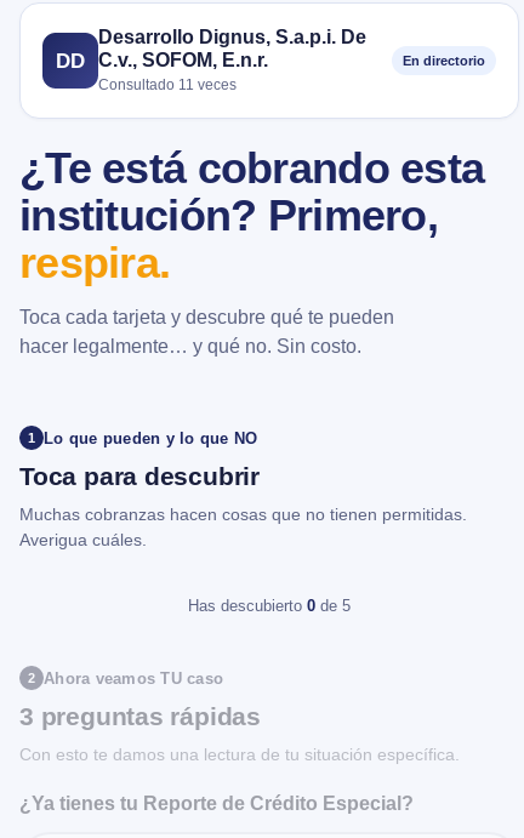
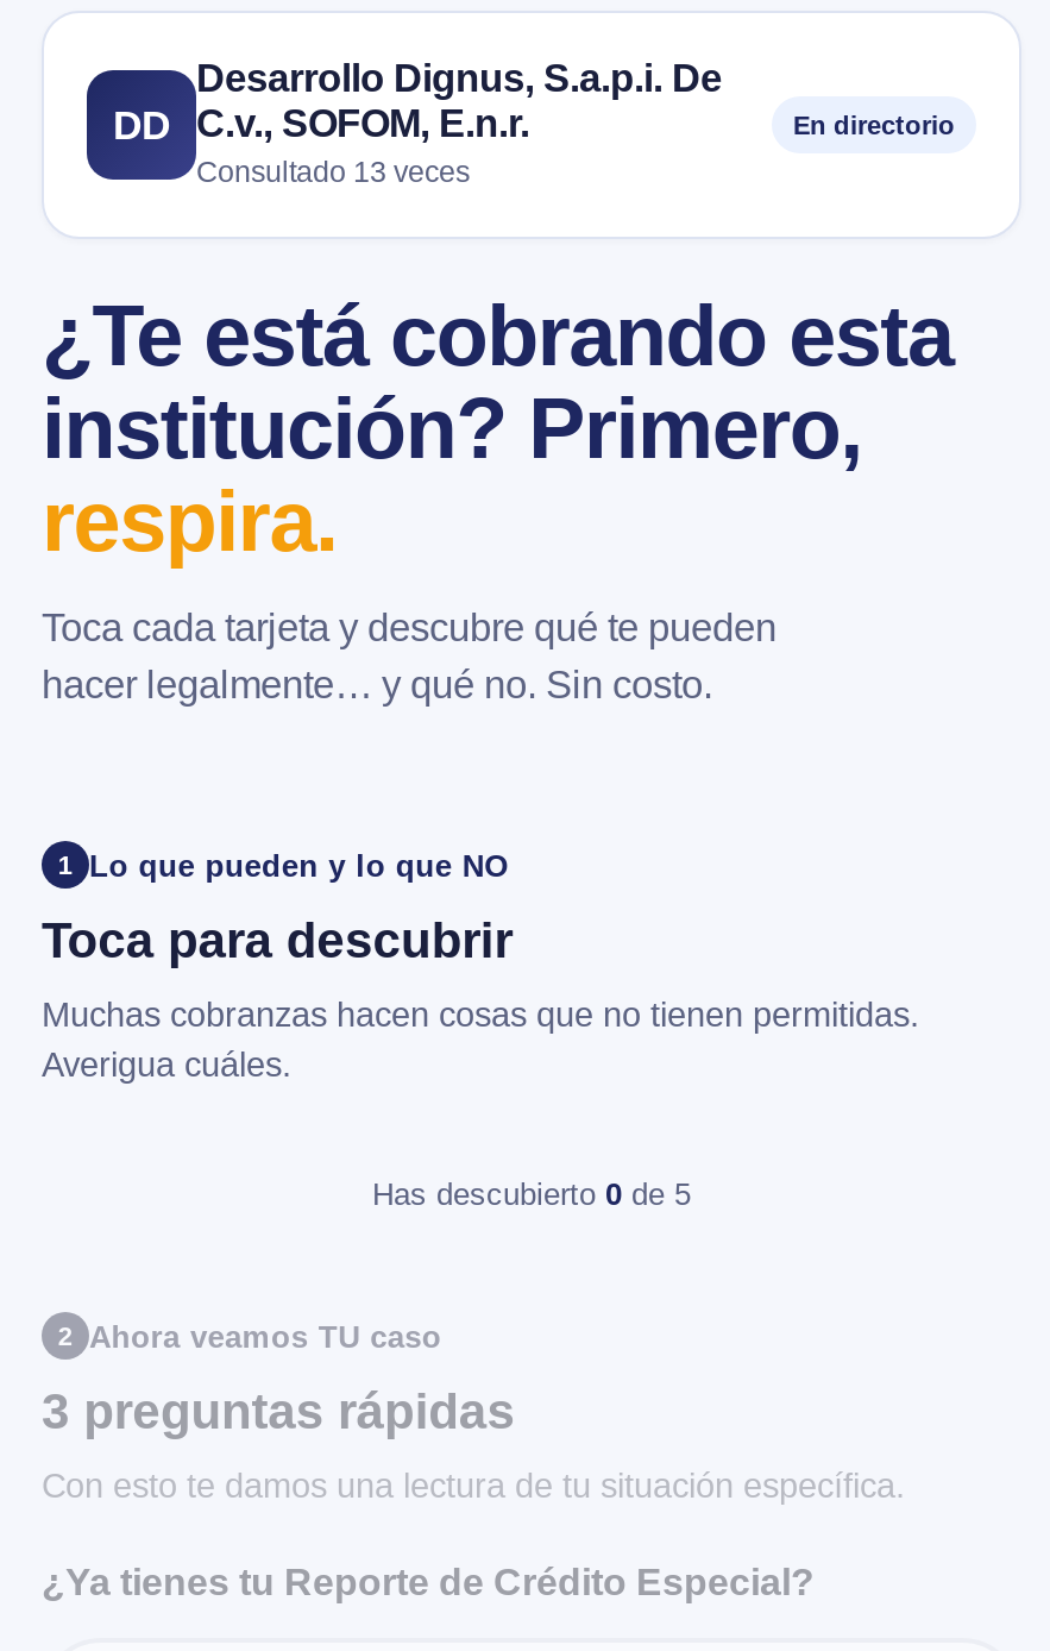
[98,76,237,93] Consultado 11 veces -> [196,157,470,190] Consultado 13 veces

